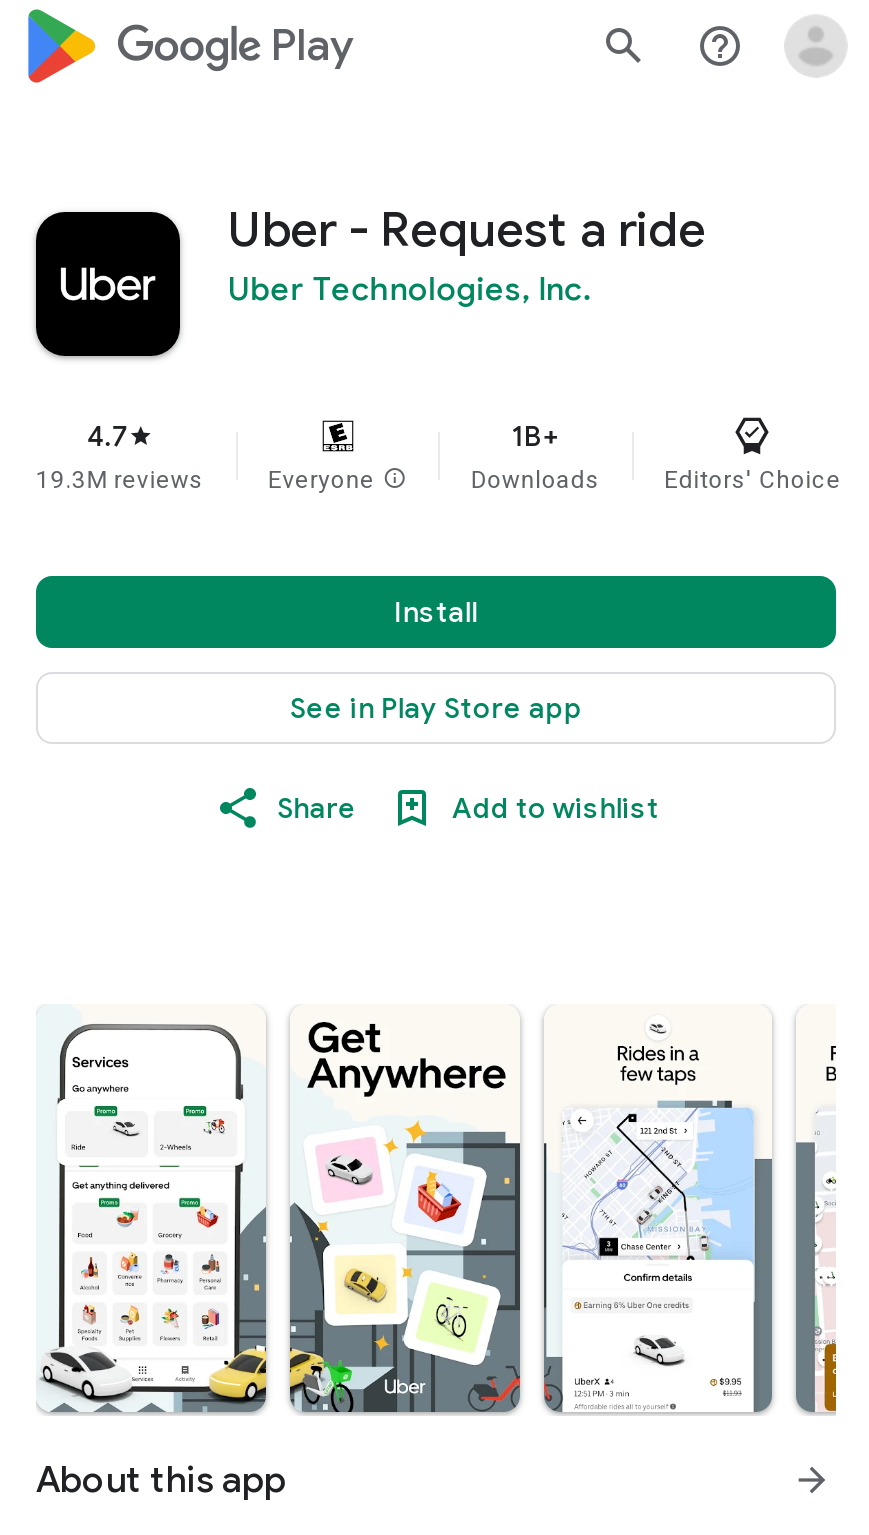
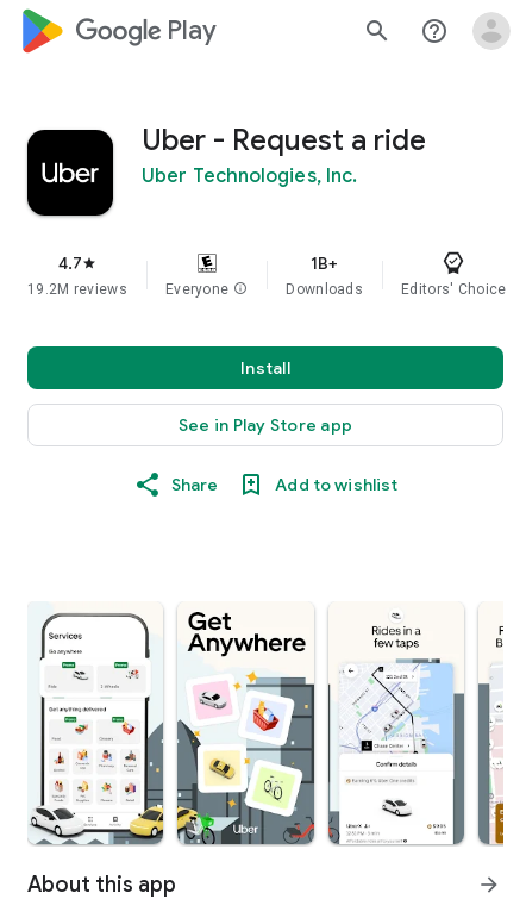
[36,466,204,494] 19.3M reviews -> [27,281,127,298] 19.2M reviews

